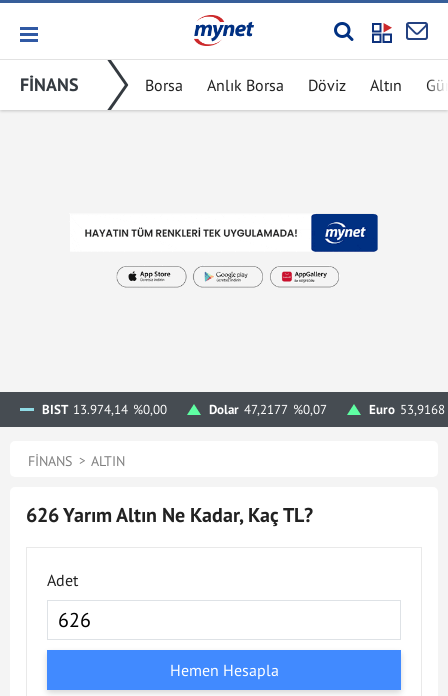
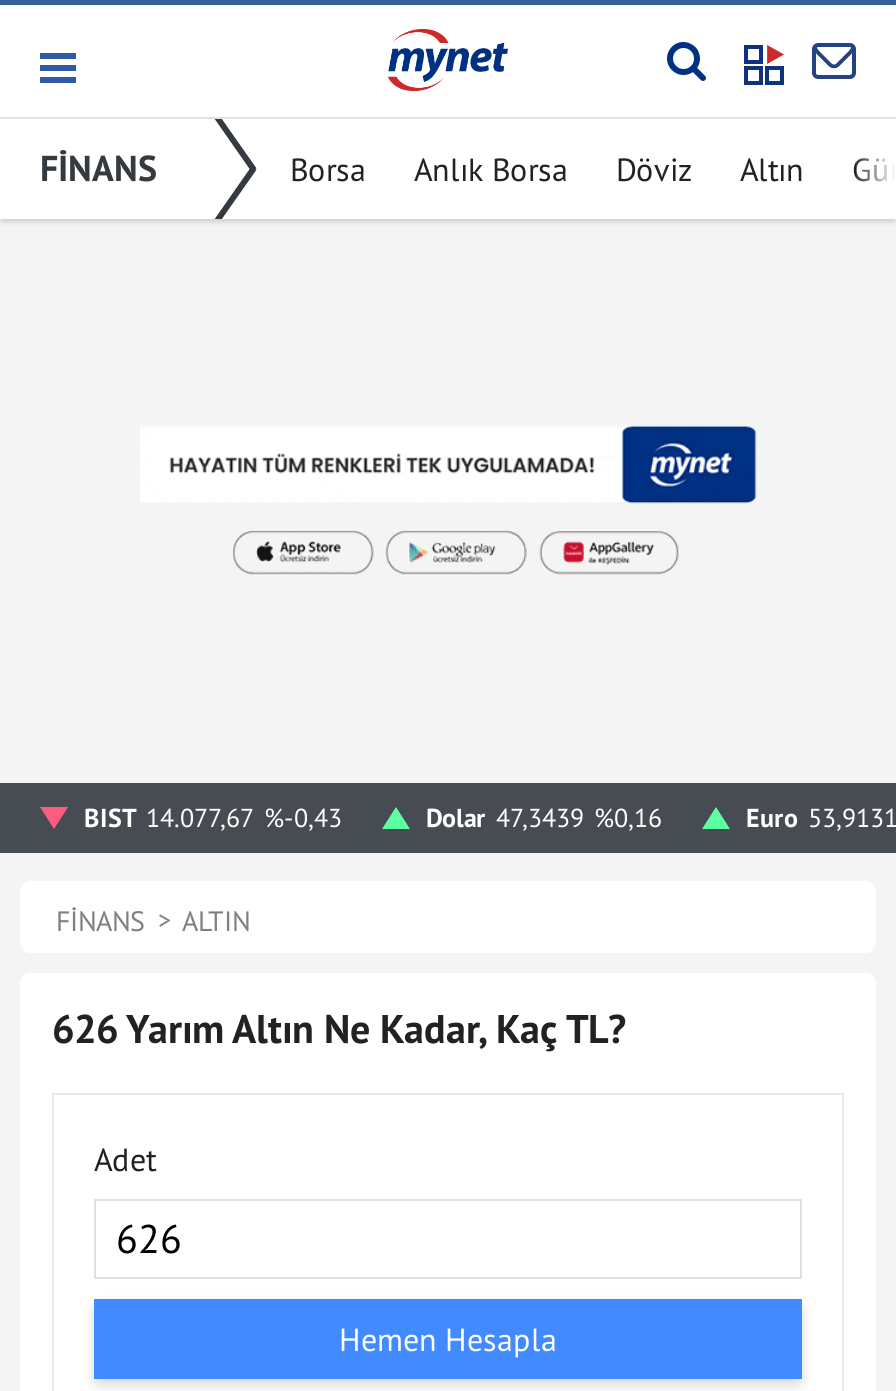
[42,401,167,418] BIST 13.974,14 %0,00 -> [84,801,342,835] BIST 14.077,67 %-0,43
[209,401,327,418] Dolar 47,2177 %0,07 -> [426,801,662,835] Dolar 47,3439 %0,16
[369,401,445,418] Euro 53,9168 -> [746,801,896,835] Euro 53,9131

